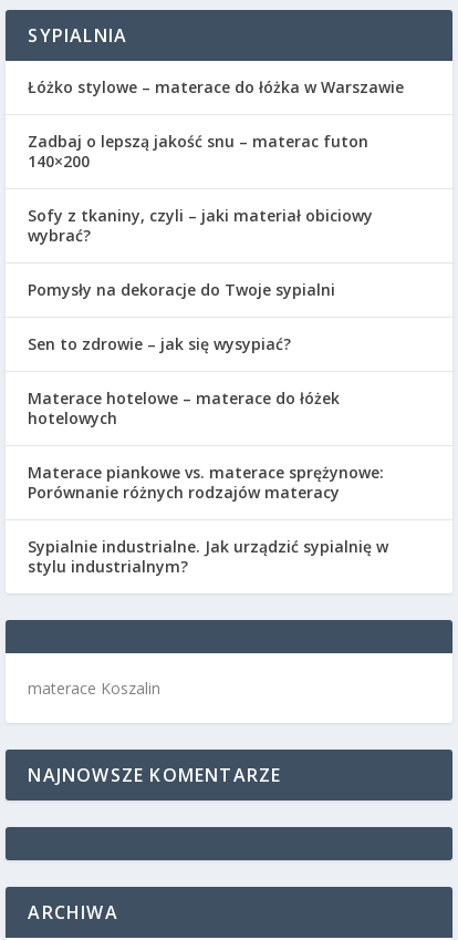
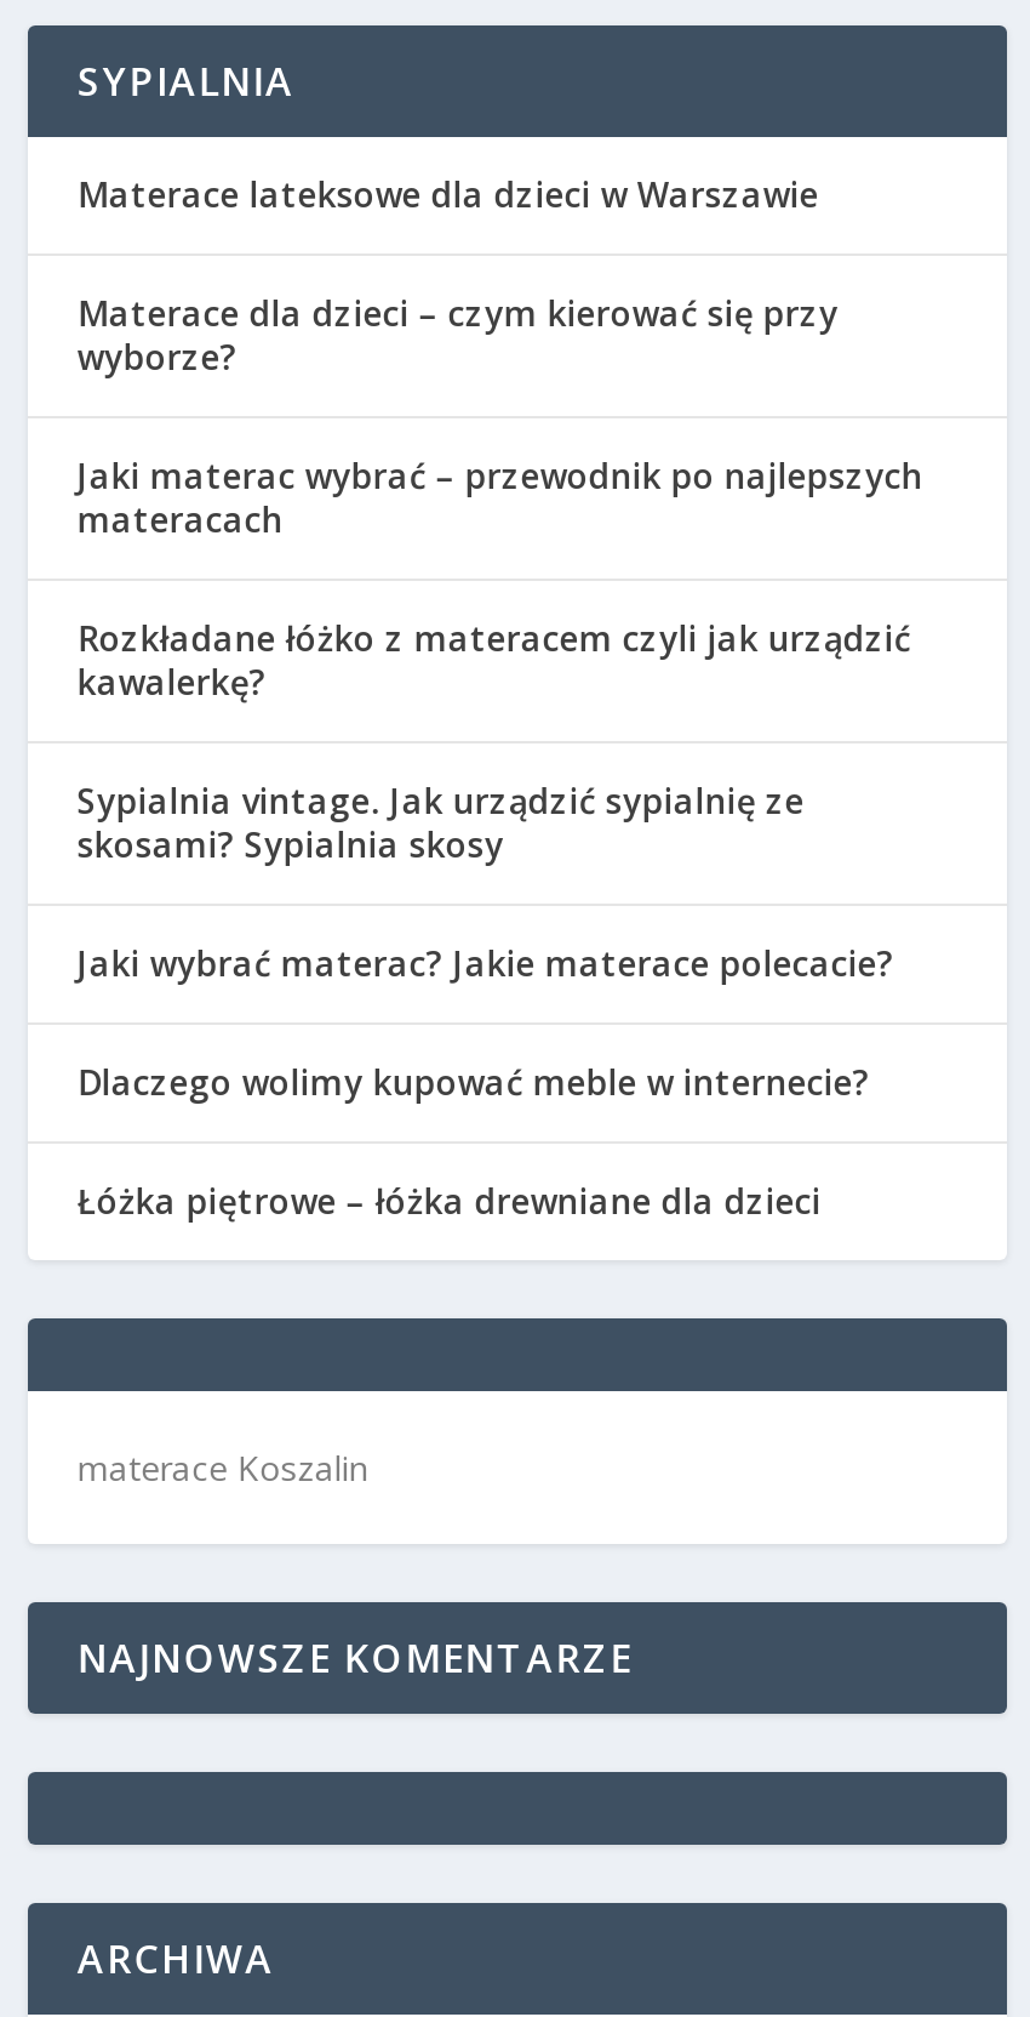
[28,76,404,97] Łóżko stylowe – materace do łóżka w Warszawie -> [77,170,819,216] Materace lateksowe dla dzieci w Warszawie
[28,130,369,171] Zadbaj o lepszą jakość snu – materac futon | 140×200 -> [77,289,838,378] Materace dla dzieci – czym kierować się przy | wyborze?
[28,204,373,245] Sofy z tkaniny, czyli – jaki materiał obiciowy | wybrać? -> [77,451,923,541] Jaki materac wybrać – przewodnik po najlepszych | materacach
[28,278,336,299] Pomysły na dekoracje do Twoje sypialni -> [77,614,911,703] Rozkładane łóżko z materacem czyli jak urządzić | kawalerkę?
[28,333,291,354] Sen to zdrowie – jak się wysypiać? -> [77,776,804,866] Sypialnia vintage. Jak urządzić sypialnię ze | skosami? Sypialnia skosy
[28,387,340,428] Materace hotelowe – materace do łóżek | hotelowych -> [77,939,894,985] Jaki wybrać materac? Jakie materace polecacie?
[28,461,384,502] Materace piankowe vs. materace sprężynowe: | Porównanie różnych rodzajów materacy -> [77,1058,870,1104] Dlaczego wolimy kupować meble w internecie?
[28,535,389,576] Sypialnie industrialne. Jak urządzić sypialnię w | stylu industrialnym? -> [77,1176,821,1223] Łóżka piętrowe – łóżka drewniane dla dzieci

